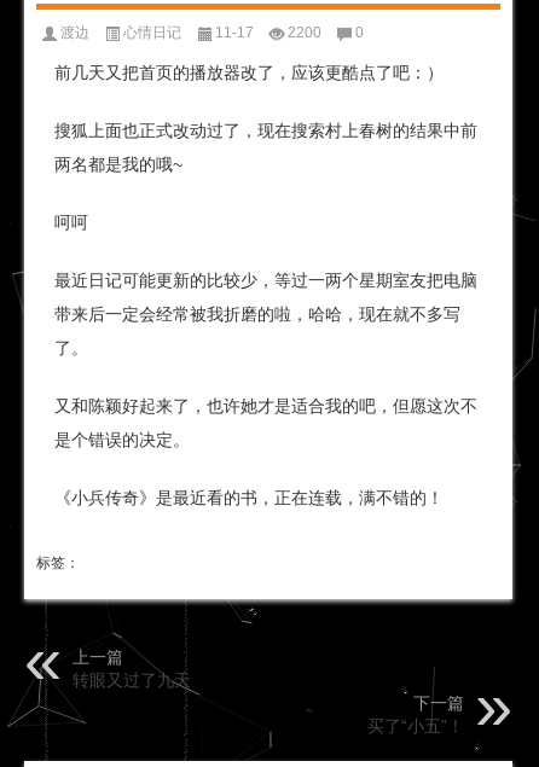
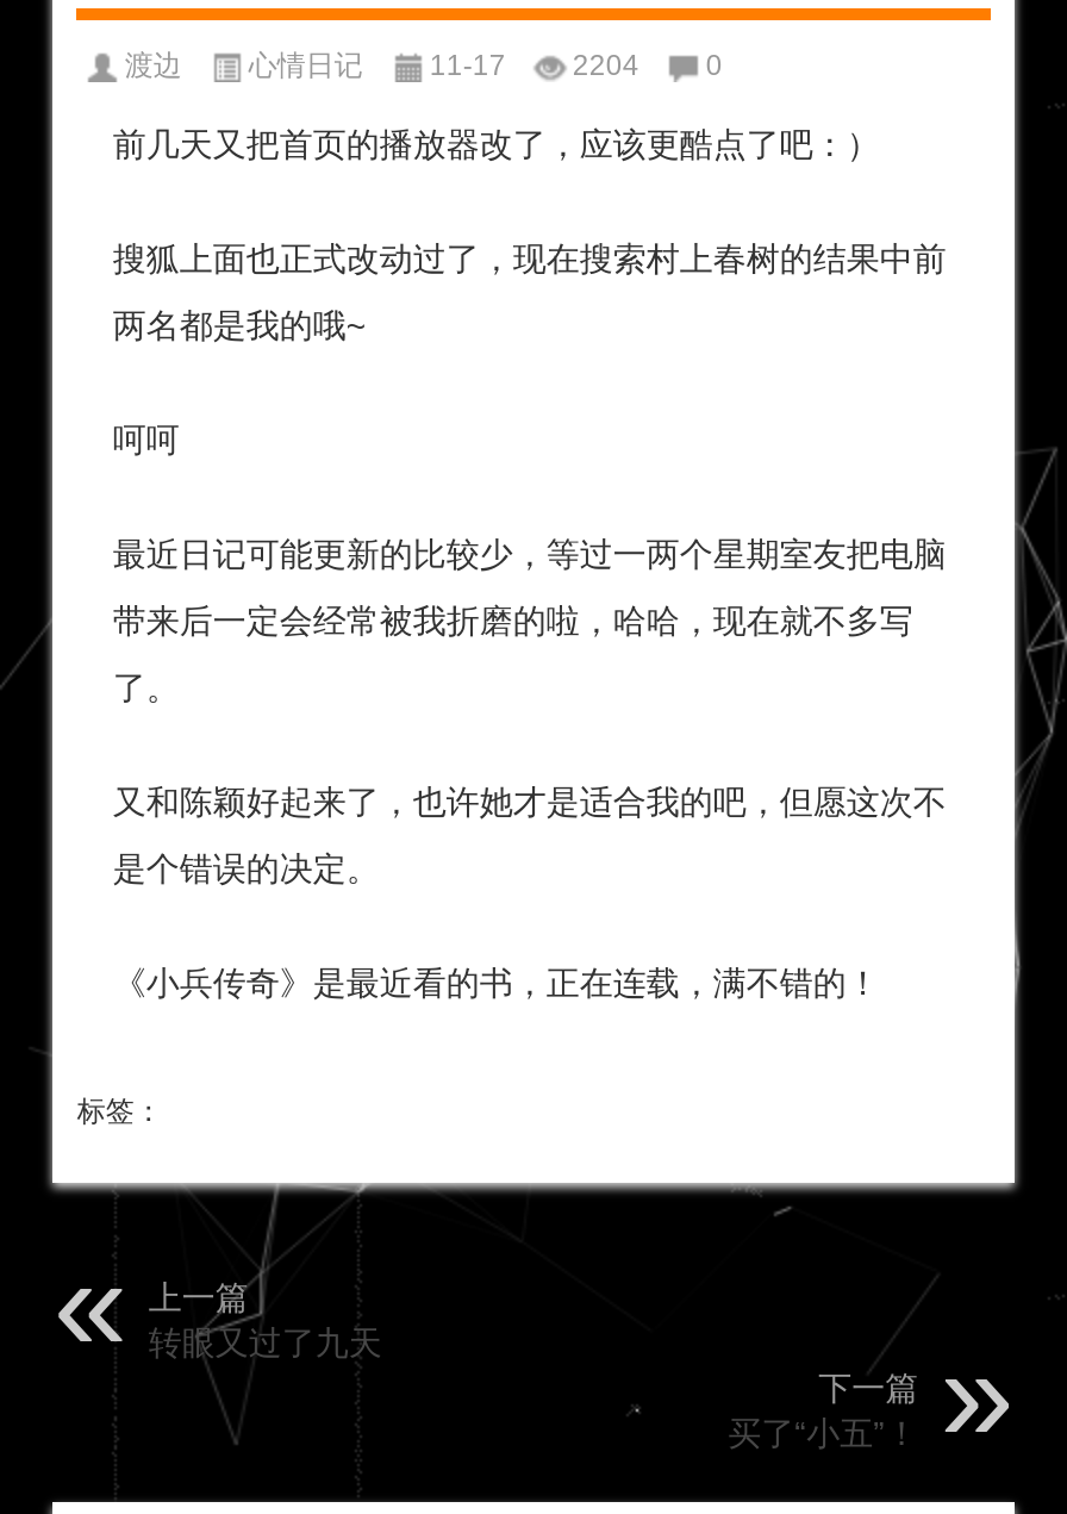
[61,24,364,40] 渡边 心情日记 11-17 2200 0 -> [125,48,723,81] 渡边 心情日记 11-17 2204 0

